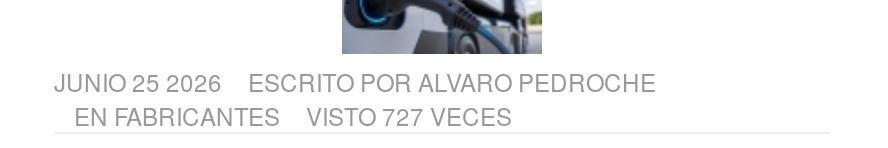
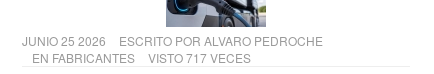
[74,98,512,132] EN FABRICANTES VISTO 727 VECES -> [32,49,251,66] EN FABRICANTES VISTO 717 VECES

